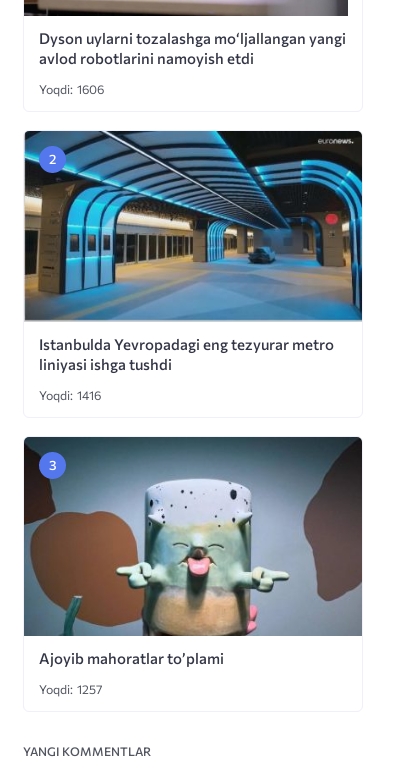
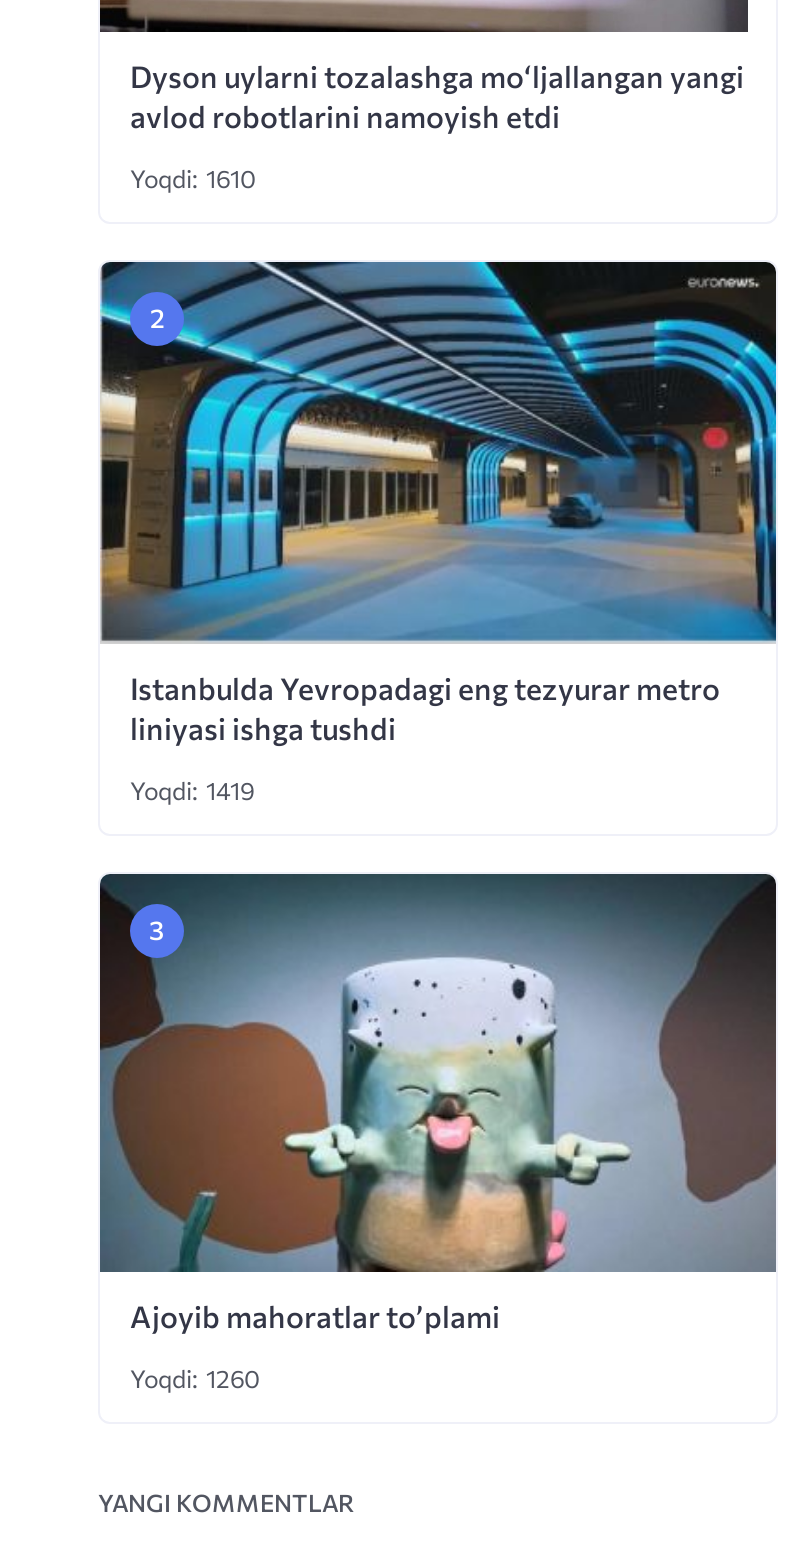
[39,81,104,97] Yoqdi: 1606 -> [130,162,256,194] Yoqdi: 1610
[39,387,101,403] Yoqdi: 1416 -> [130,774,254,806] Yoqdi: 1419
[39,681,103,697] Yoqdi: 1257 -> [130,1362,260,1394] Yoqdi: 1260

